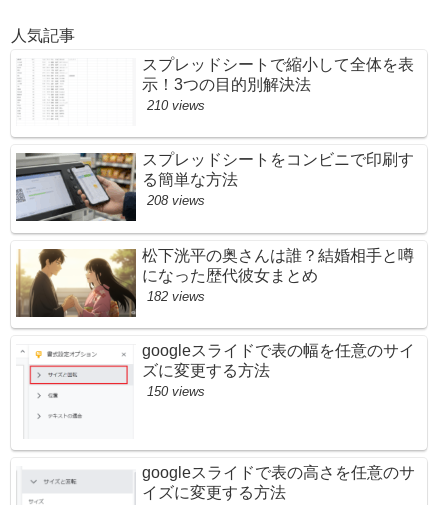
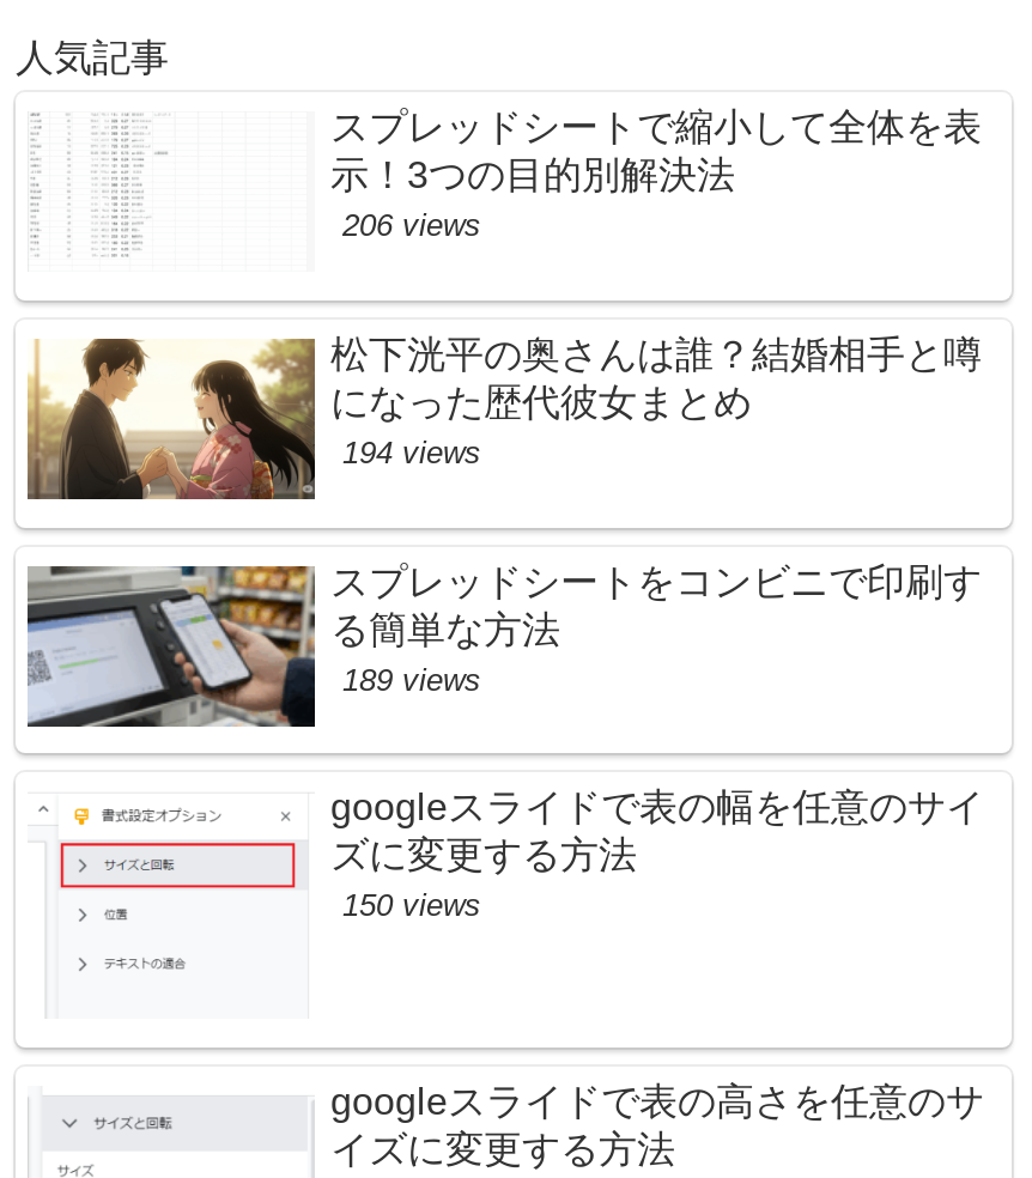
[147,98,205,113] 210 views -> [342,207,481,470] 206 views | 194 views
moved [15,151,414,223] -> [25,560,982,731]: [image] | スプレッドシートをコンビニで印刷す | る簡単な方法
[147,193,205,303] 208 views | 182 views -> [342,661,481,697] 189 views
moved [15,246,414,318] -> [25,333,982,502]: [image] | 松下洸平の奥さんは誰？結婚相手と噂 | になった歴代彼女まとめ

